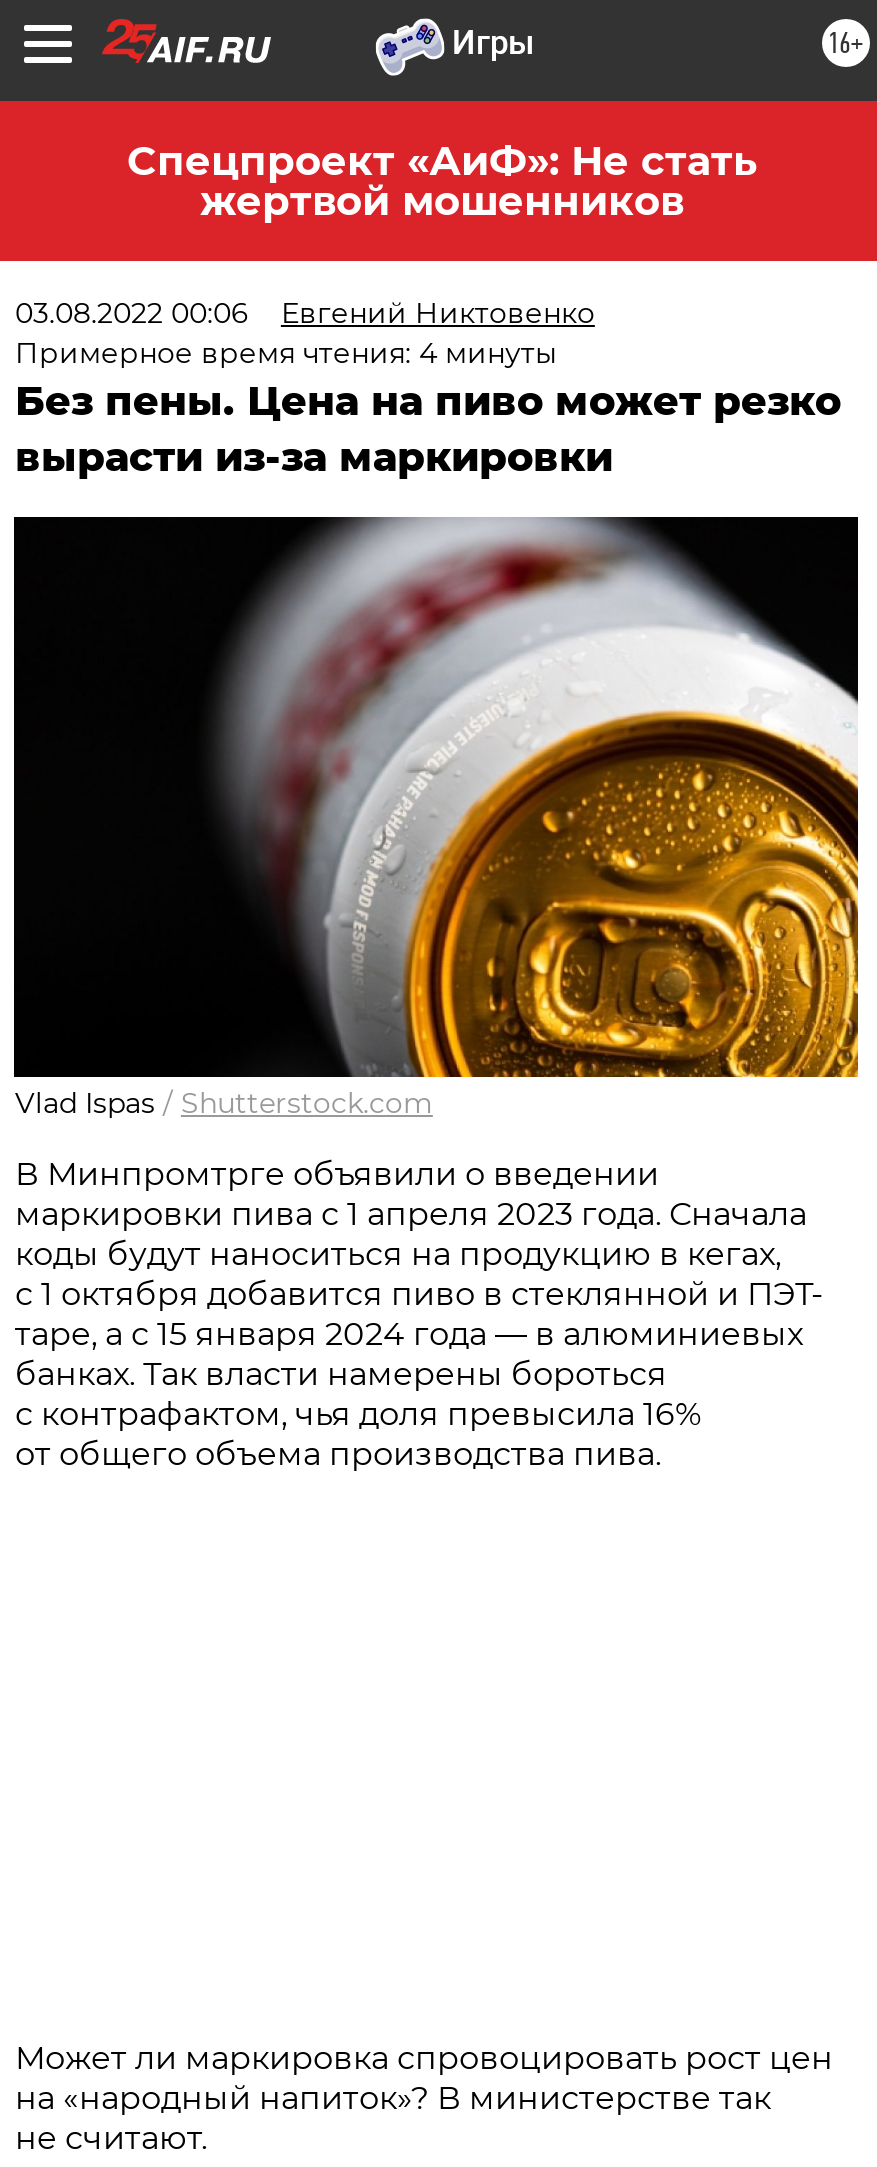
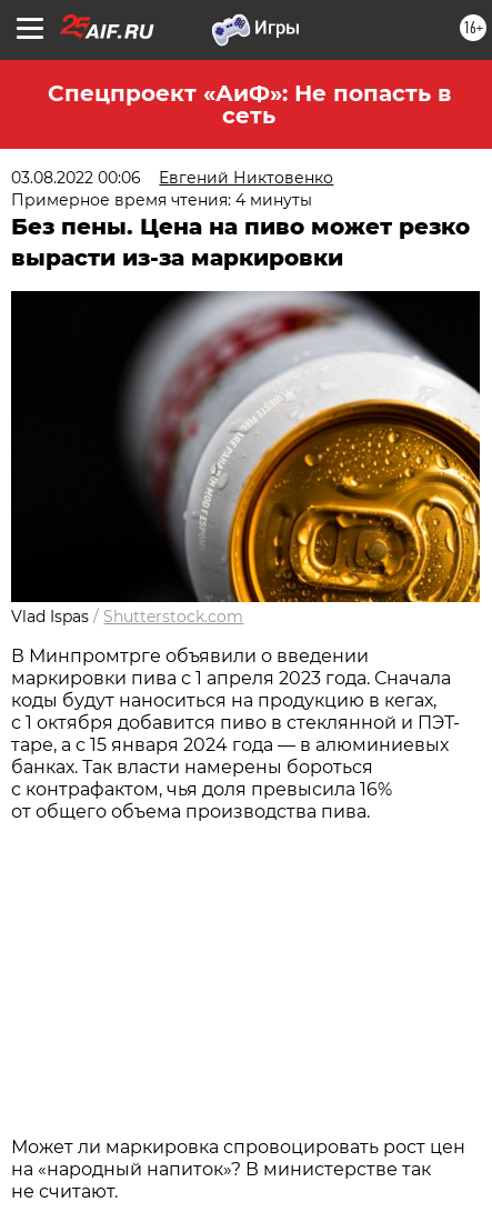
[127,137,757,225] Спецпроект «АиФ»: Не стать | жертвой мошенников -> [47,80,450,129] Спецпроект «АиФ»: Не попасть в | сеть

